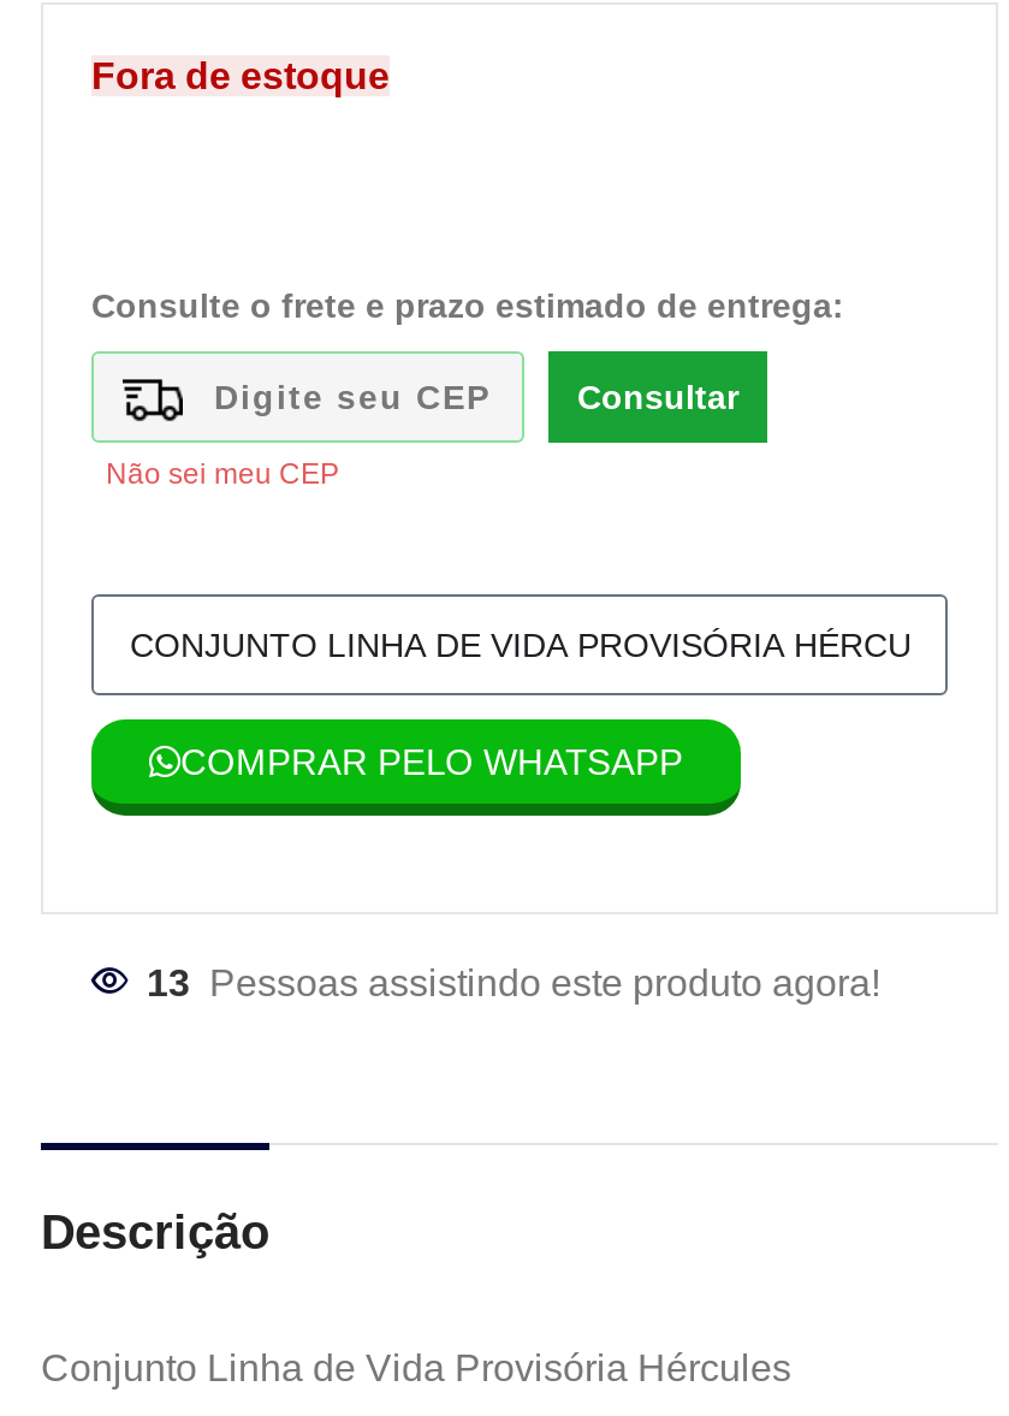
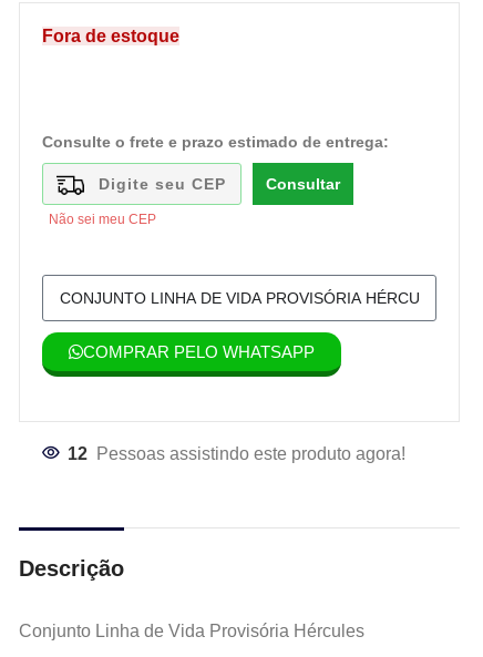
[147,962,880,1003] 13 Pessoas assistindo este produto agora! -> [68,444,405,463] 12 Pessoas assistindo este produto agora!

